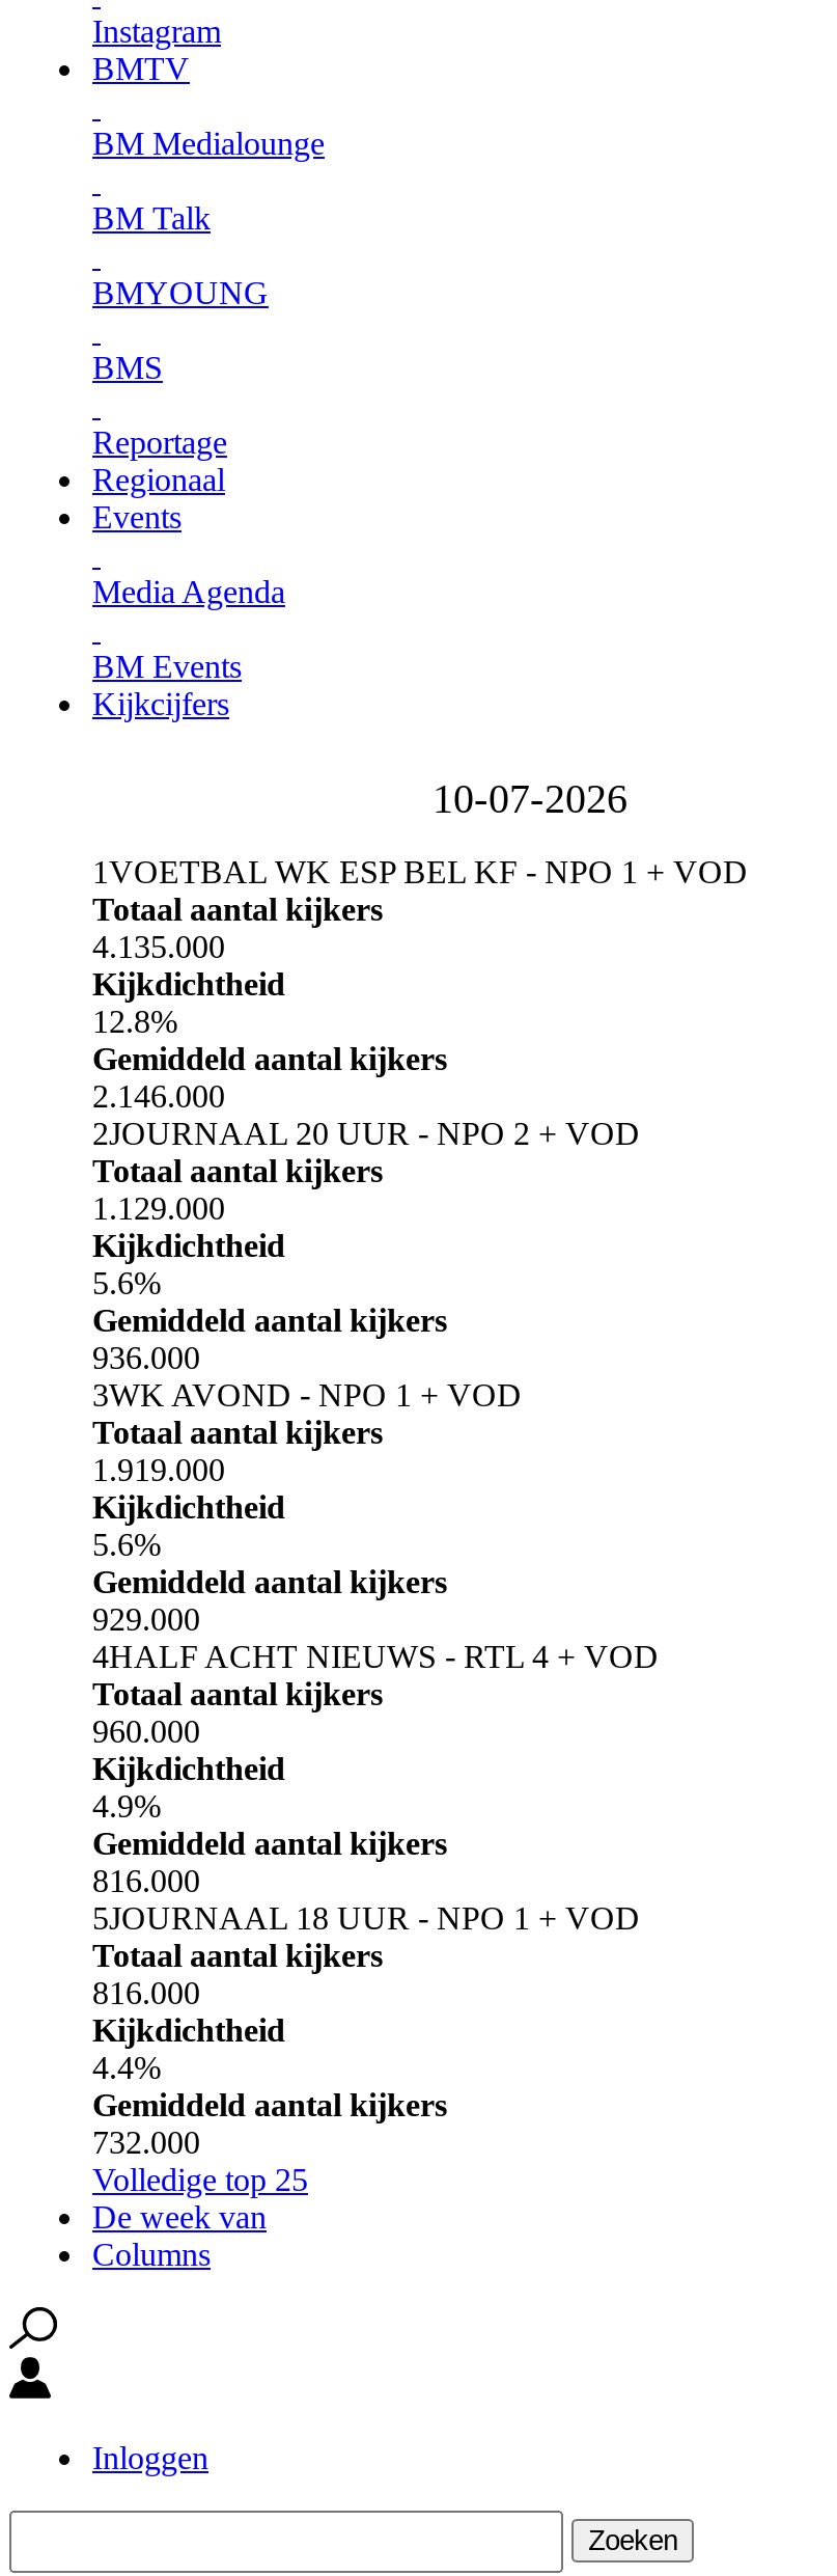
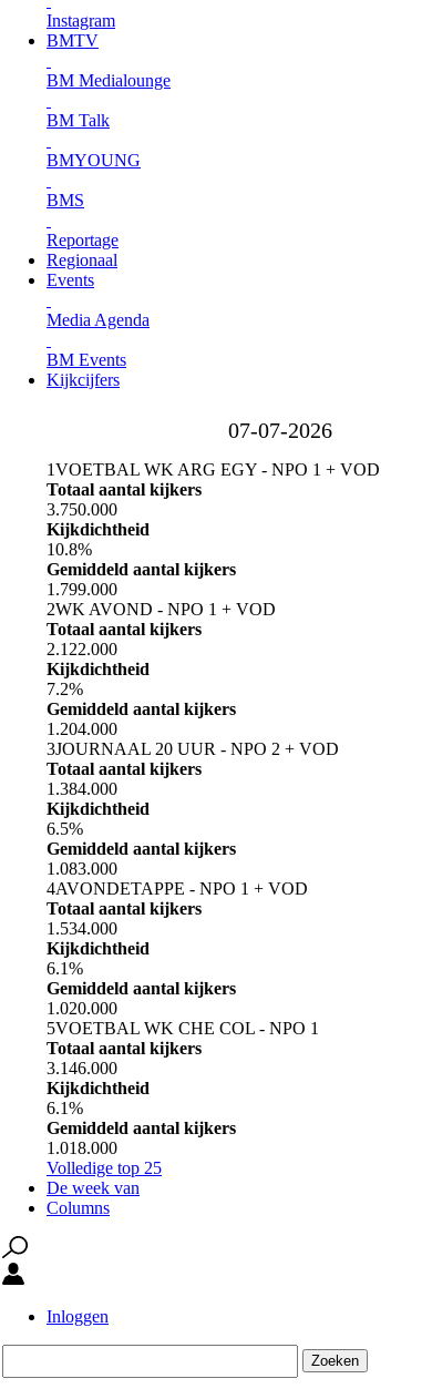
[433,775,627,821] 10-07-2026 -> [228,418,332,442] 07-07-2026
[92,854,748,889] 1 VOETBAL WK ESP BEL KF - NPO 1 + VOD -> [47,460,380,479] 1 VOETBAL WK ARG EGY - NPO 1 + VOD
[92,929,225,964] 4.135.000 -> [47,500,117,519] 3.750.000
[92,1004,177,1039] 12.8% -> [47,540,92,559] 10.8%
[92,1078,640,1151] 2.146.000 | 2JOURNAAL 20 UUR - NPO 2 + VOD -> [47,580,276,619] 1.799.000 | 2WK AVOND - NPO 1 + VOD
[92,1190,225,1226] 1.129.000 -> [47,640,117,658] 2.122.000
[92,1265,161,1300] 5.6% -> [47,680,83,698] 7.2%
[92,1340,522,1413] 936.000 | 3WK AVOND - NPO 1 + VOD -> [47,719,339,758] 1.204.000 | 3JOURNAAL 20 UUR - NPO 2 + VOD
[92,1452,225,1487] 1.919.000 -> [47,779,117,798] 1.384.000
[92,1527,161,1562] 5.6% -> [47,819,83,838] 6.5%
[92,1601,659,1674] 929.000 | 4HALF ACHT NIEUWS - RTL 4 + VOD -> [47,859,308,898] 1.083.000 | 4AVONDETAPPE - NPO 1 + VOD
[92,1714,200,1749] 960.000 -> [47,919,117,938] 1.534.000
[92,1788,161,1824] 4.9% -> [47,959,83,978] 6.1%
[92,1863,640,1936] 816.000 | 5JOURNAAL 18 UUR - NPO 1 + VOD -> [47,999,319,1038] 1.020.000 | 5VOETBAL WK CHE COL - NPO 1
[92,1975,200,2010] 816.000 -> [47,1059,117,1078] 3.146.000
[92,2050,161,2085] 4.4% -> [47,1099,83,1117] 6.1%
[92,2125,200,2160] 732.000 -> [47,1138,117,1157] 1.018.000

